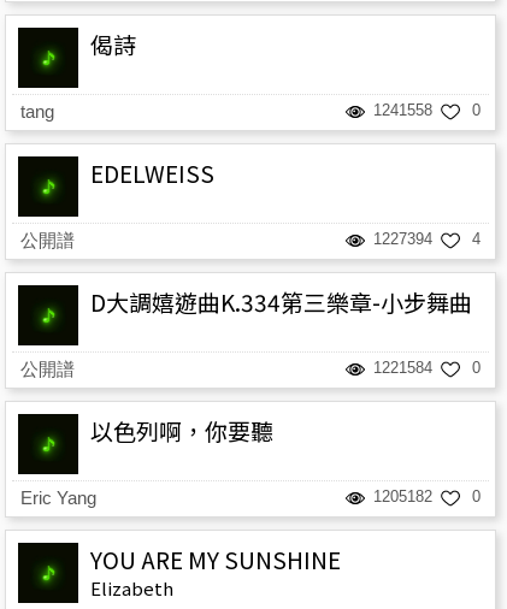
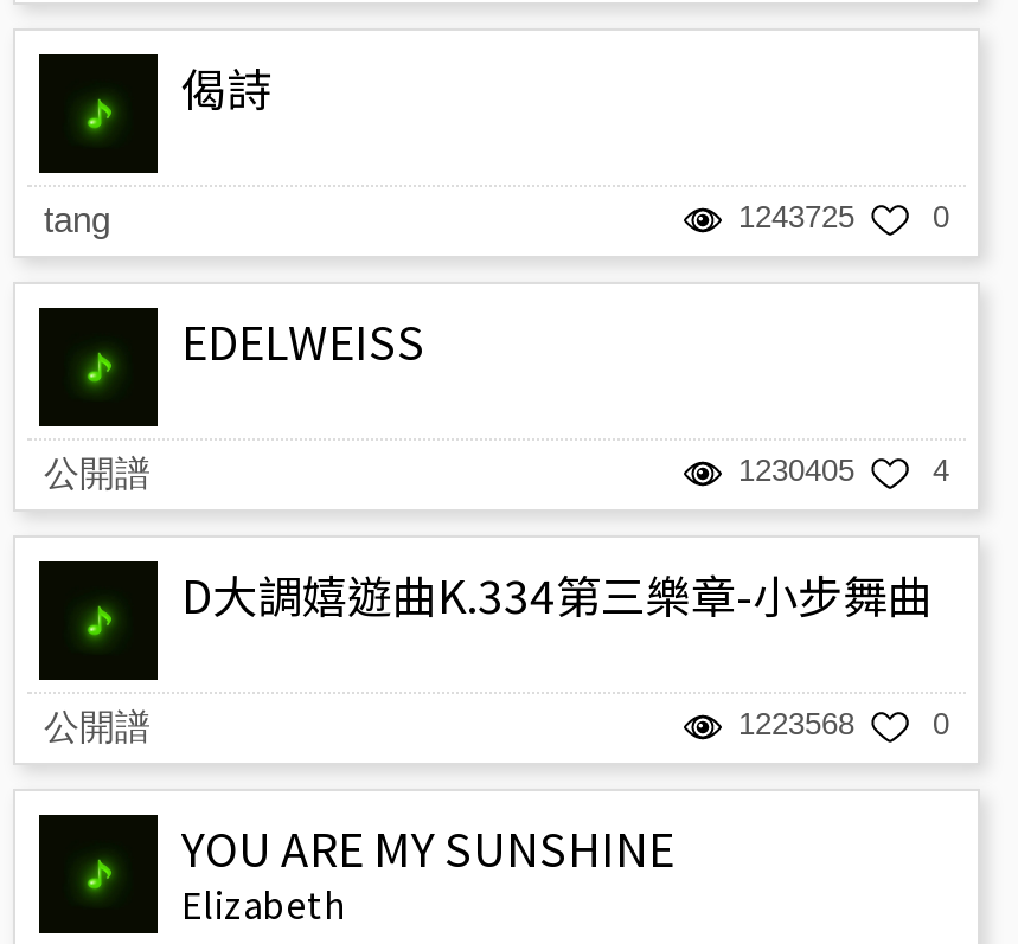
[373,101,432,120] 1241558 -> [738,200,854,235] 1243725
[373,230,432,248] 1227394 -> [738,453,854,489] 1230405
[20,359,481,508] 1221584 | 0 | 以色列啊，你要聽 | Eric Yang | 1205182 -> [738,707,854,742] 1223568

